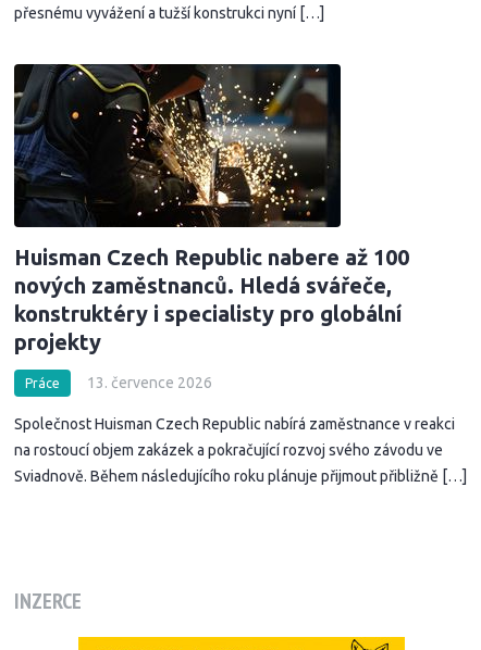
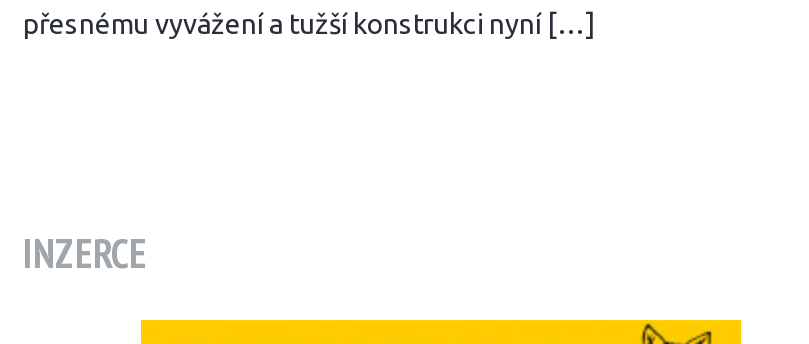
[13,63,467,485] [image] | Huisman Czech Republic nabere až 100 | nových zaměstnanců. Hledá svářeče, | konstruktéry i specialisty pro globální | projekty | Práce | 13. července 2026 | Společnost Huisman Czech Republic nabírá zaměstnance v reakci | na rostoucí objem zakázek a pokračující rozvoj svého závodu ve | Sviadnově. Během následujícího roku plánuje přijmout přibližně […] -> none

